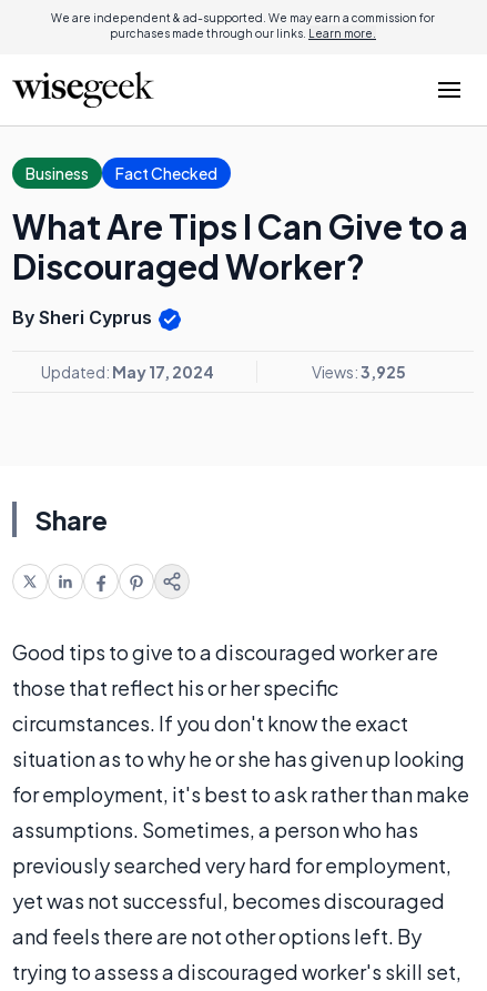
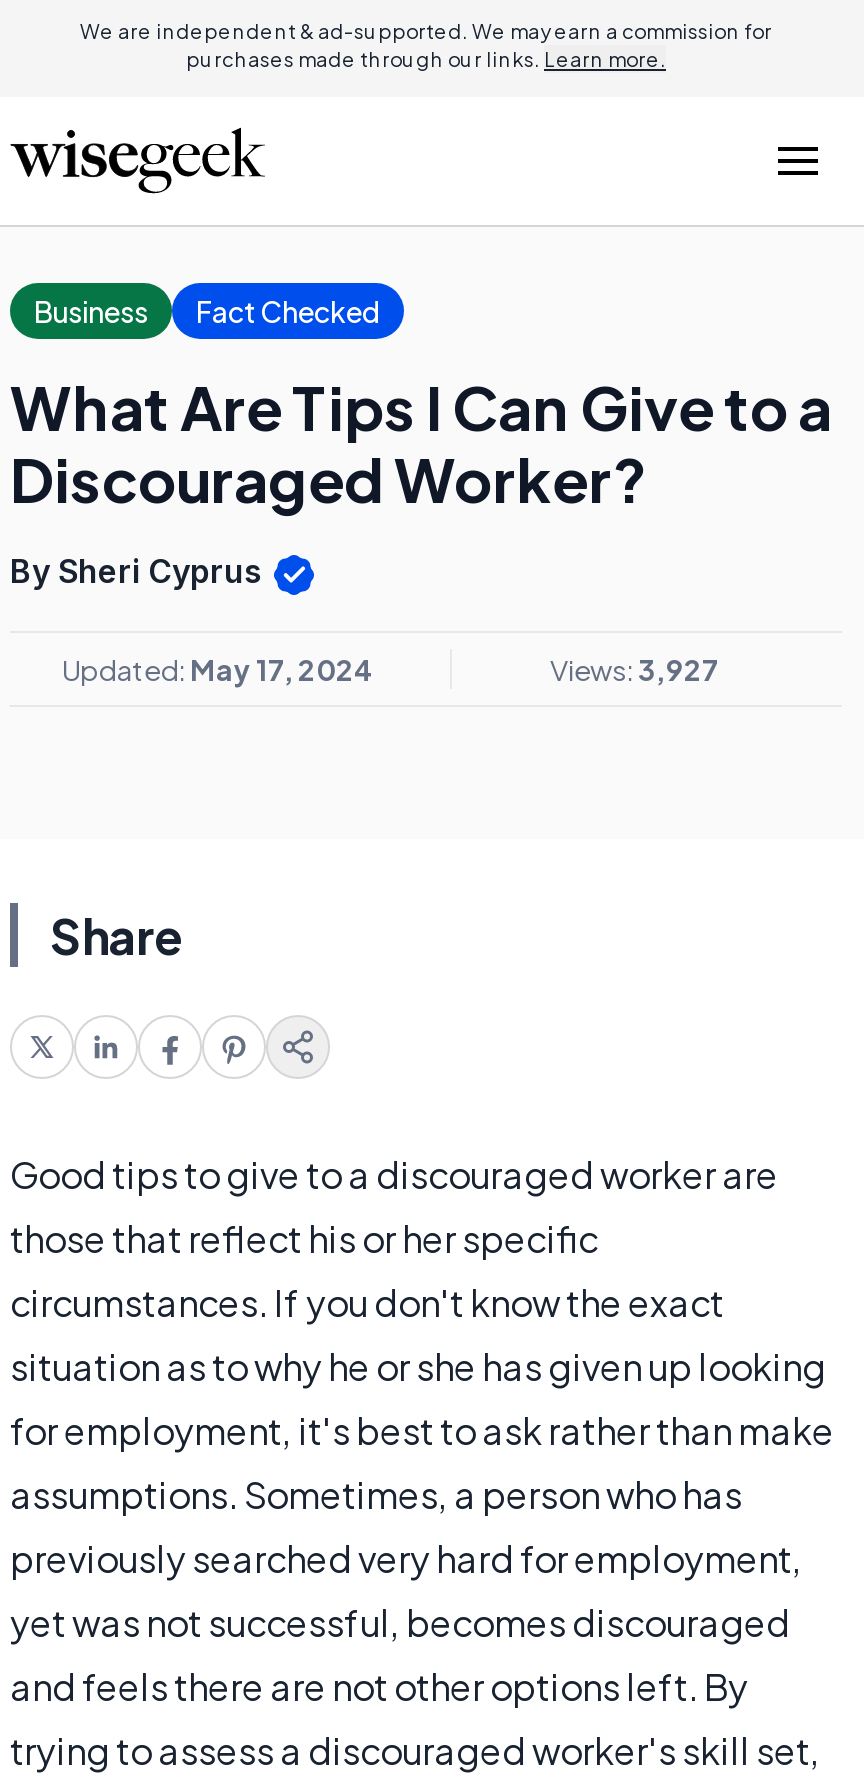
[312,361,406,381] Views: 3,925 -> [550,650,720,686] Views: 3,927

